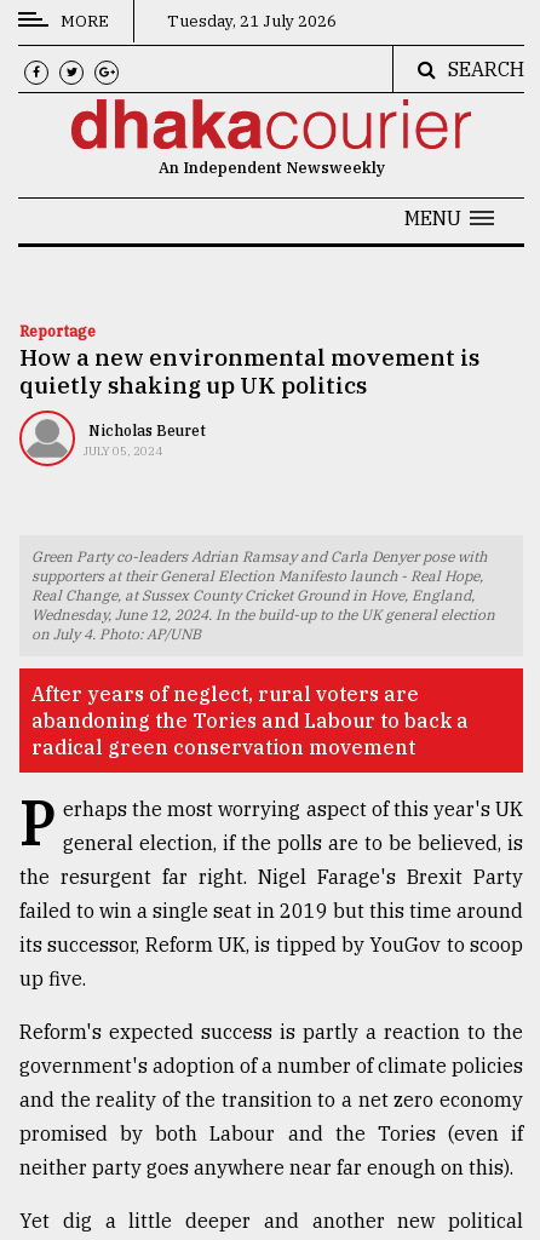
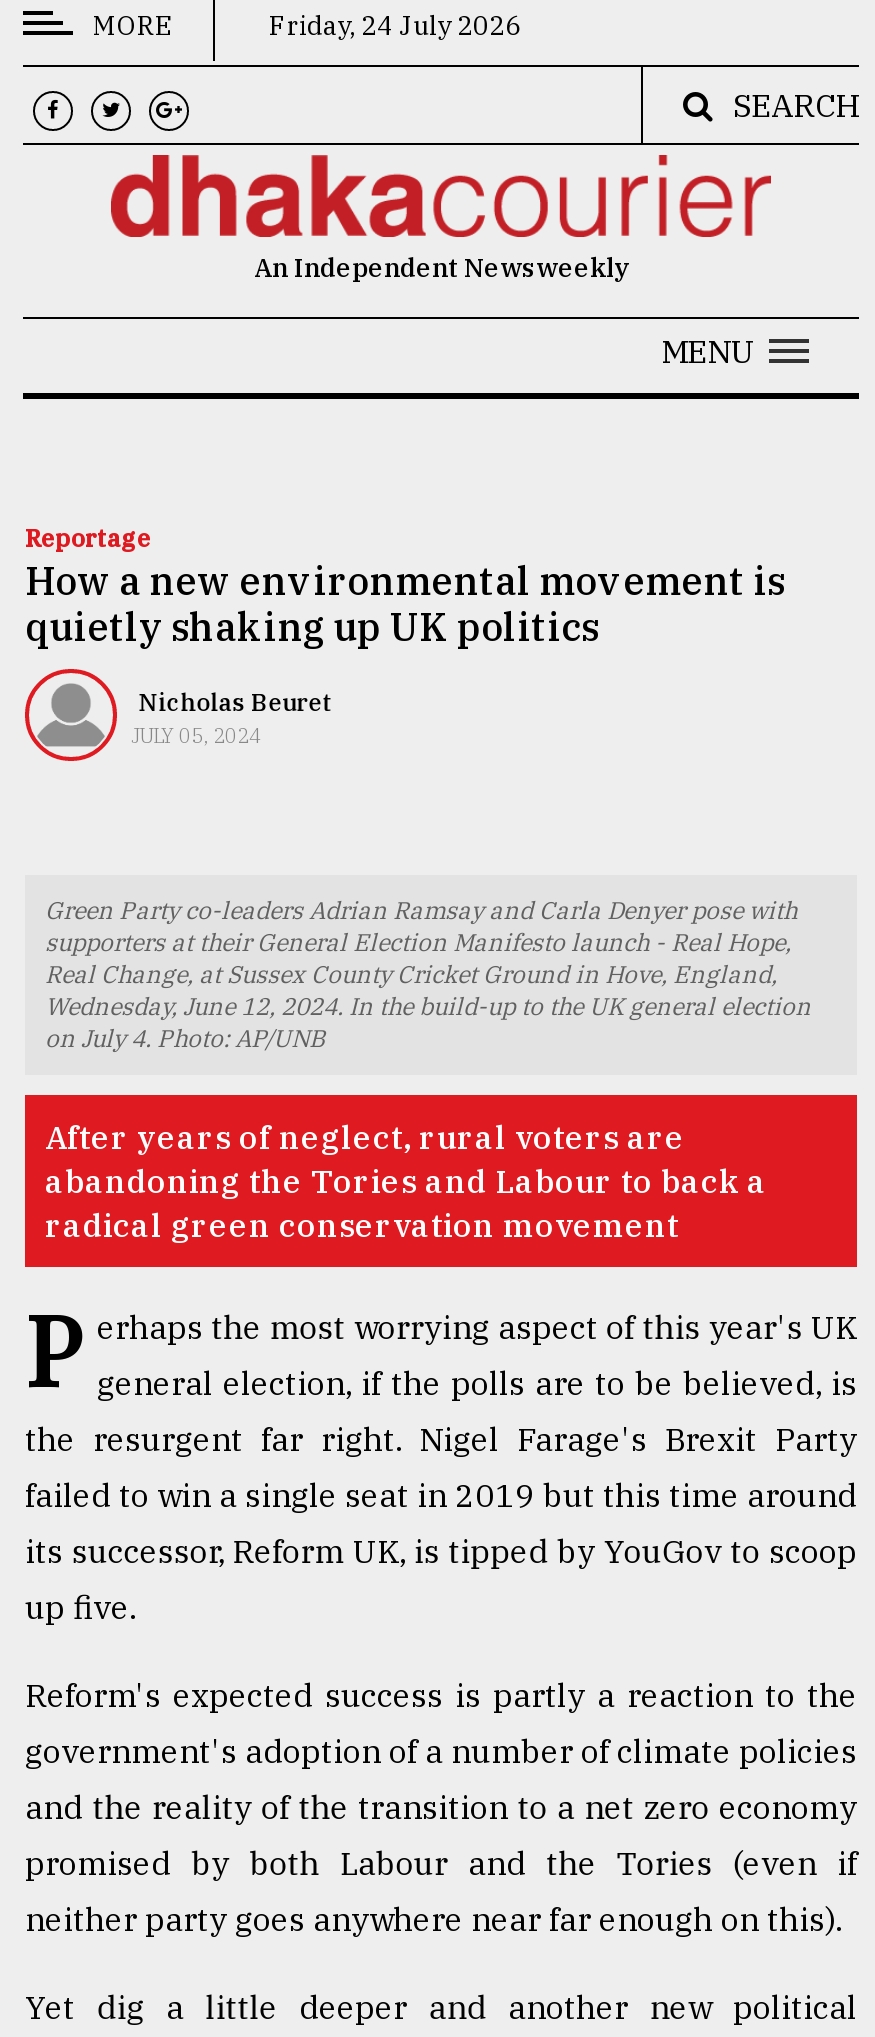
[163,11,337,31] Tuesday, 21 July 2026 -> [263,9,521,43] Friday, 24 July 2026

